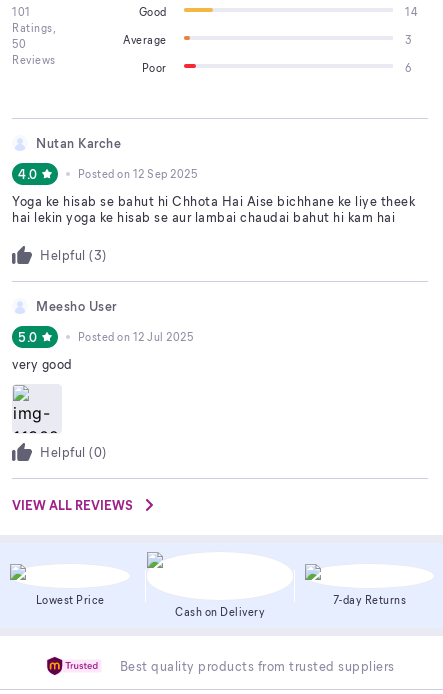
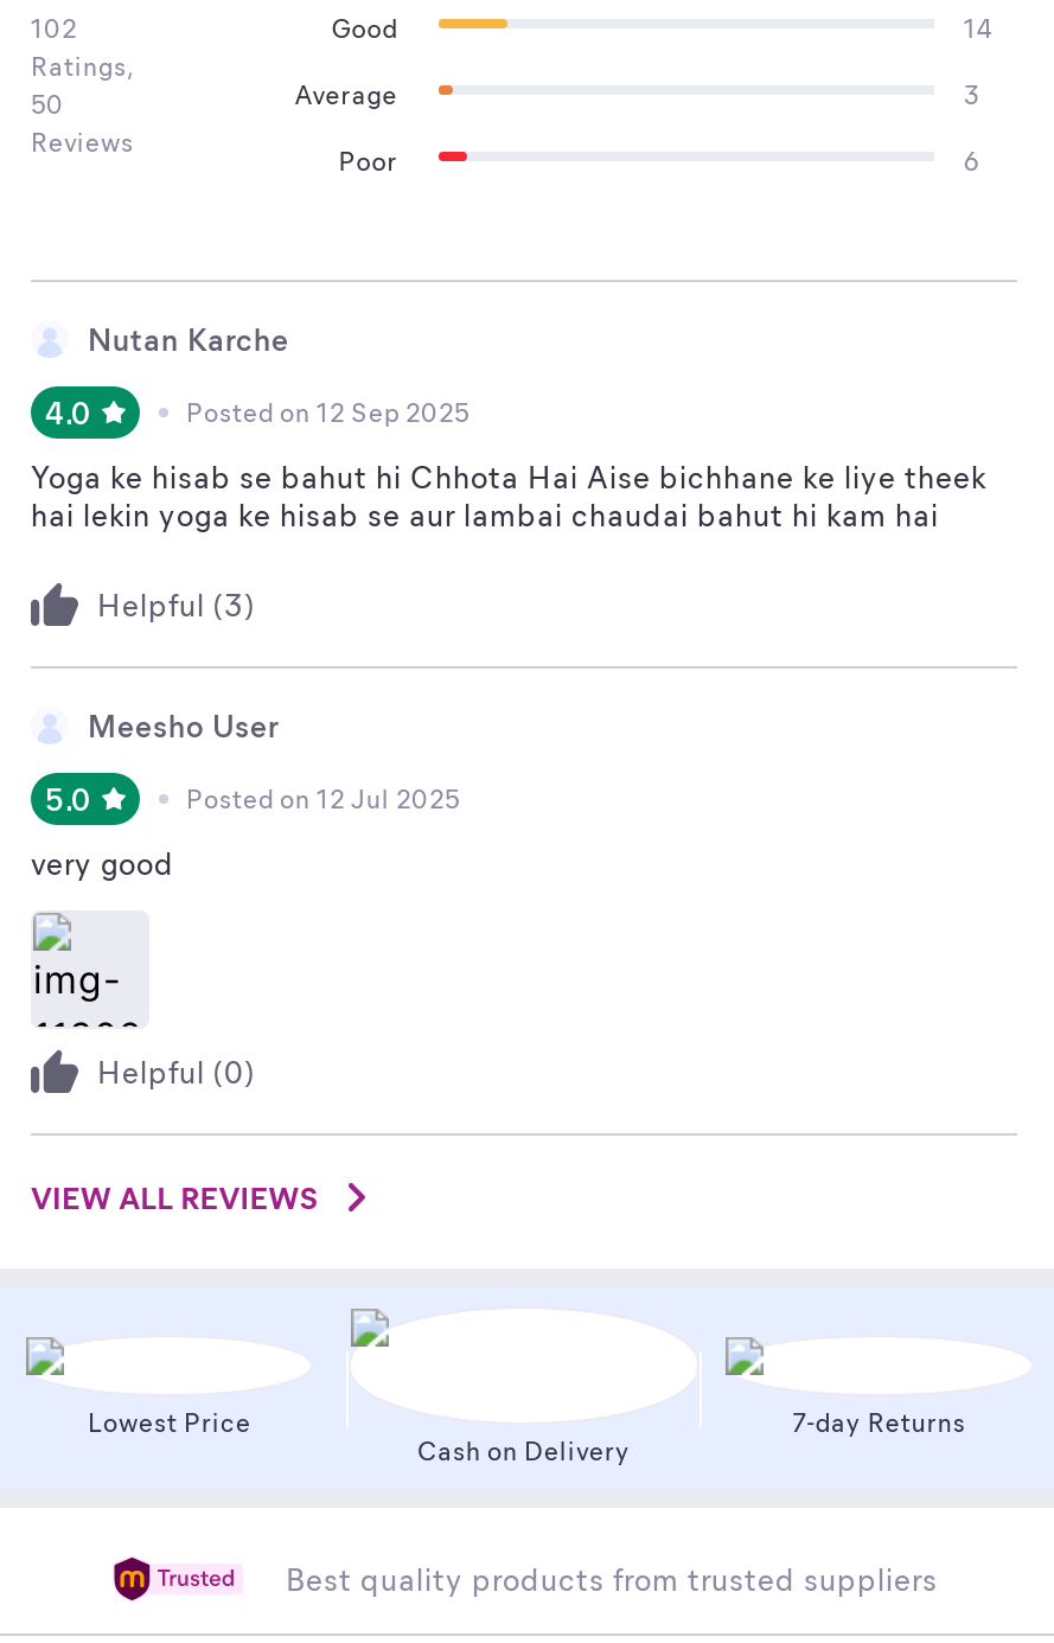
[12,4,30,19] 101 -> [31,9,77,45] 102

